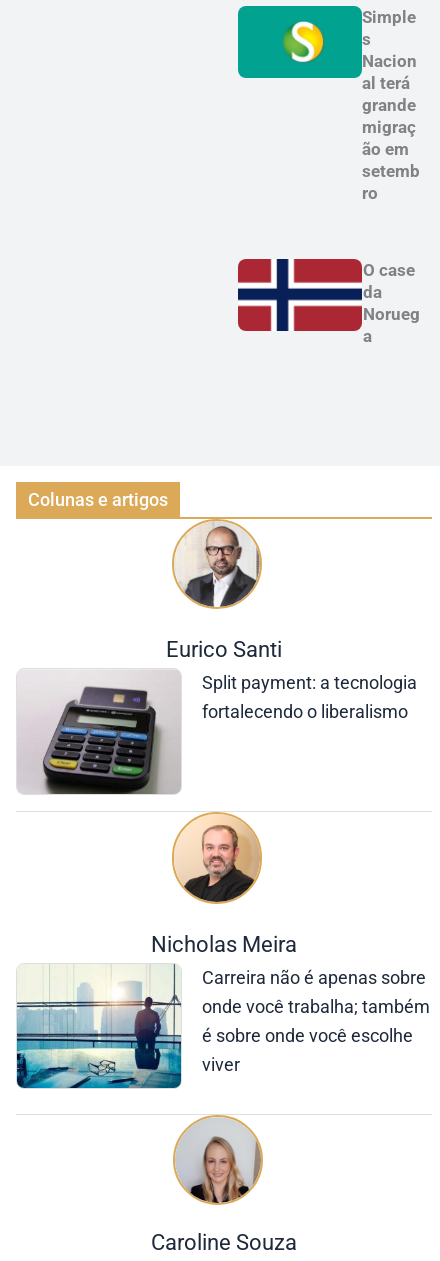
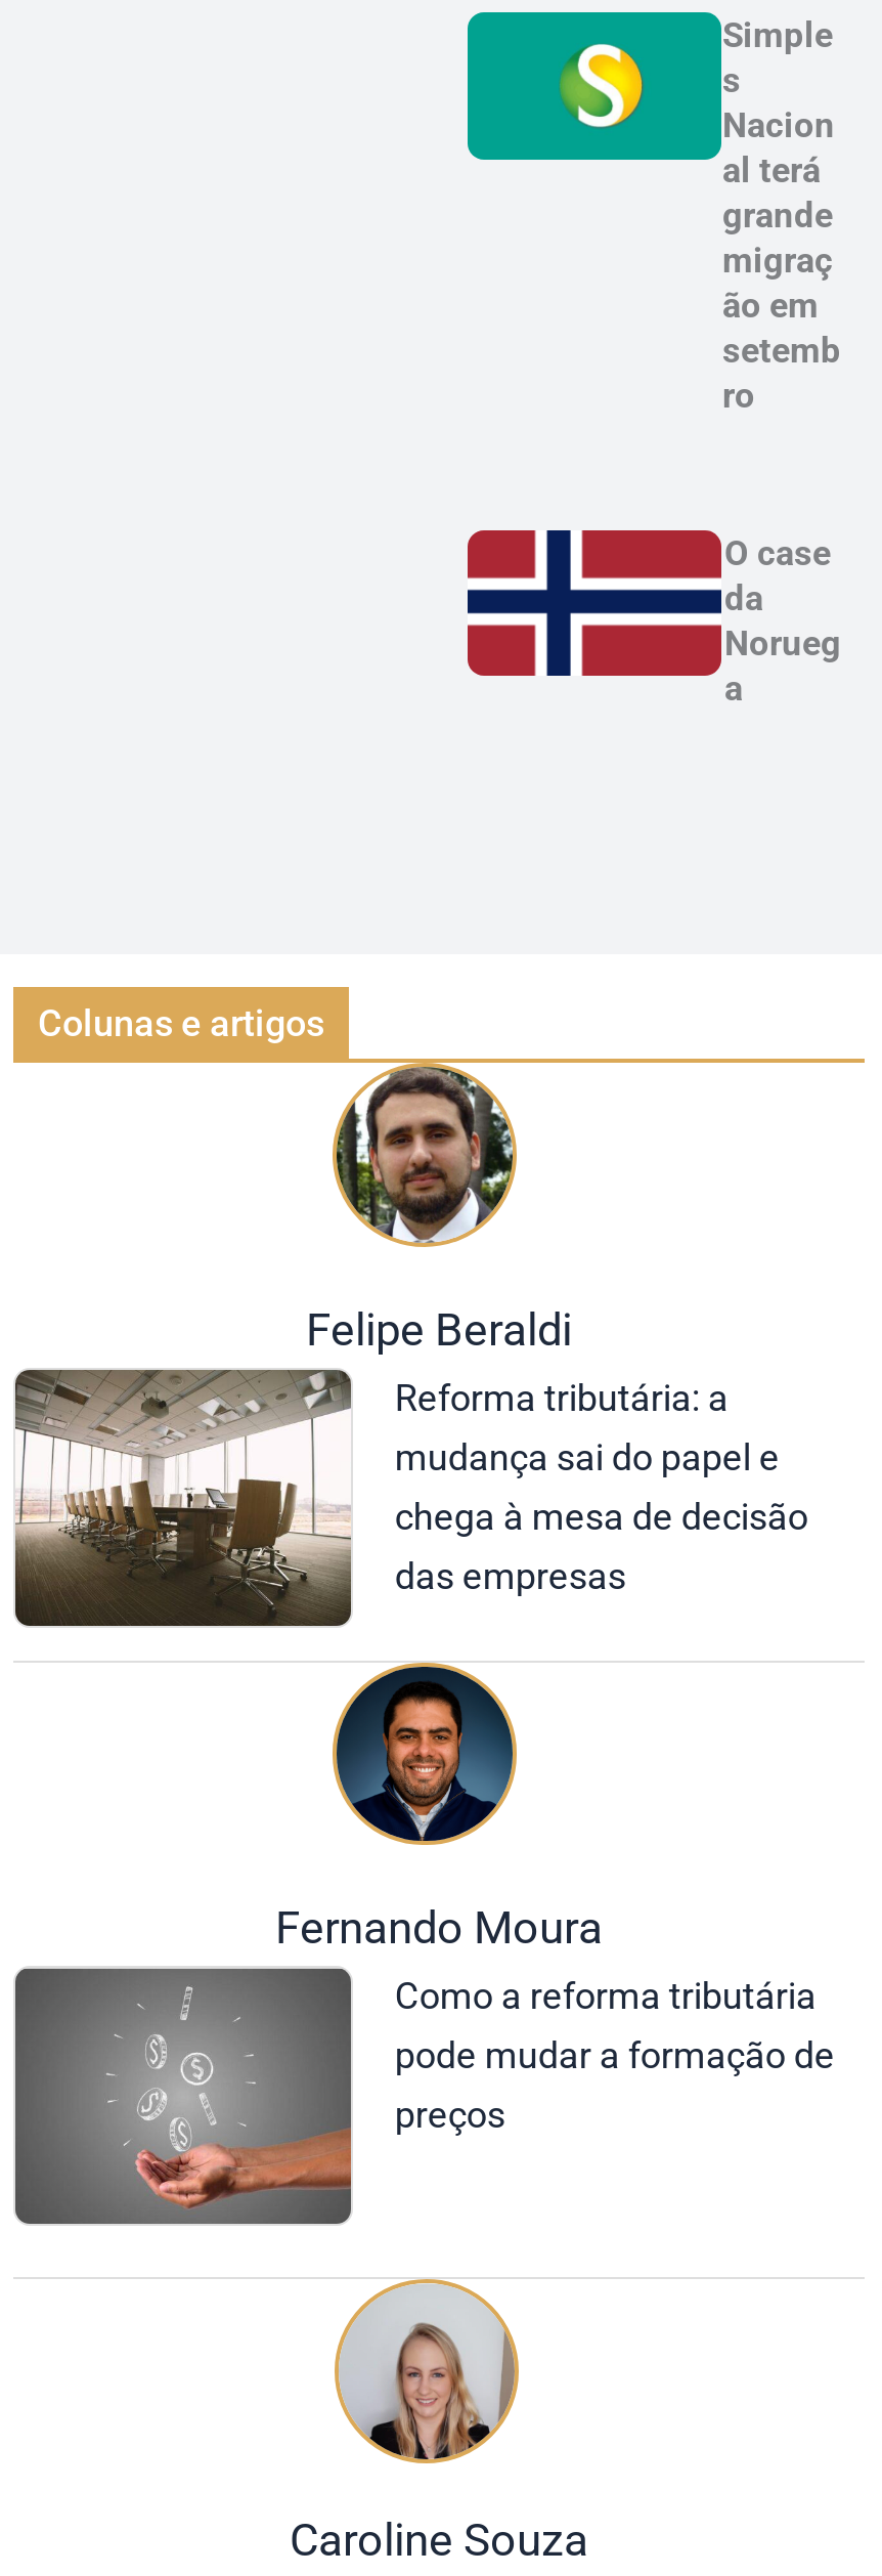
[166,521,417,722] [image] | Eurico Santi | Split payment: a tecnologia | fortalecendo o liberalismo -> [306,1066,808,1597] [image] | Felipe Beraldi | Reforma tributária: a | mudança sai do papel e | chega à mesa de decisão | das empresas
[17,672,181,795] [image] -> [13,1369,353,1629] [image]
[151,816,430,1074] [image] | Nicholas Meira | Carreira não é apenas sobre | onde você trabalha; também | é sobre onde você escolhe | viver -> [275,1666,835,2136] [image] | Fernando Moura | Como a reforma tributária | pode mudar a formação de | preços
[16,964,182,1089] [image] -> [13,1967,353,2227] [image]

